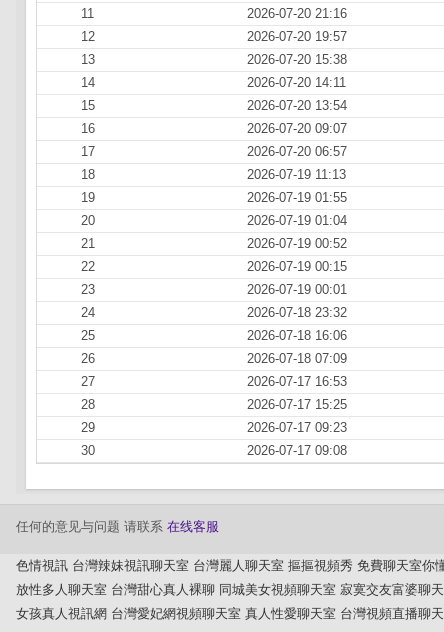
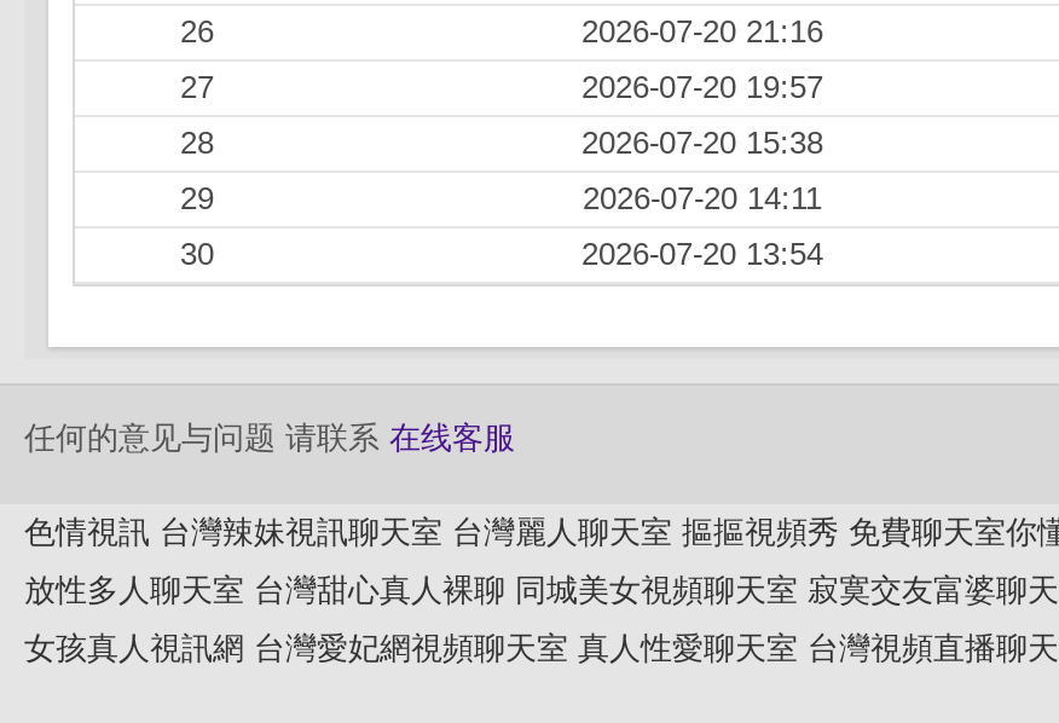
[81,6,94,21] 11 -> [180,13,214,50] 26
[80,29,94,44] 12 -> [180,69,214,105] 27
[80,52,94,67] 13 -> [180,125,214,161] 28
[80,75,94,90] 14 -> [180,180,214,216] 29
[80,98,94,113] 15 -> [180,236,214,272] 30
[80,121,346,458] 16 | 2026-07-20 09:07 | 17 | 2026-07-20 06:57 | 18 | 2026-07-19 11:13 | 19 | 2026-07-19 01:55 | 20 | 2026-07-19 01:04 | 21 | 2026-07-19 00:52 | 22 | 2026-07-19 00:15 | 23 | 2026-07-19 00:01 | 24 | 2026-07-18 23:32 | 25 | 2026-07-18 16:06 | 26 | 2026-07-18 07:09 | 27 | 2026-07-17 16:53 | 28 | 2026-07-17 15:25 | 29 | 2026-07-17 09:23 | 30 | 2026-07-17 09:08 -> none

